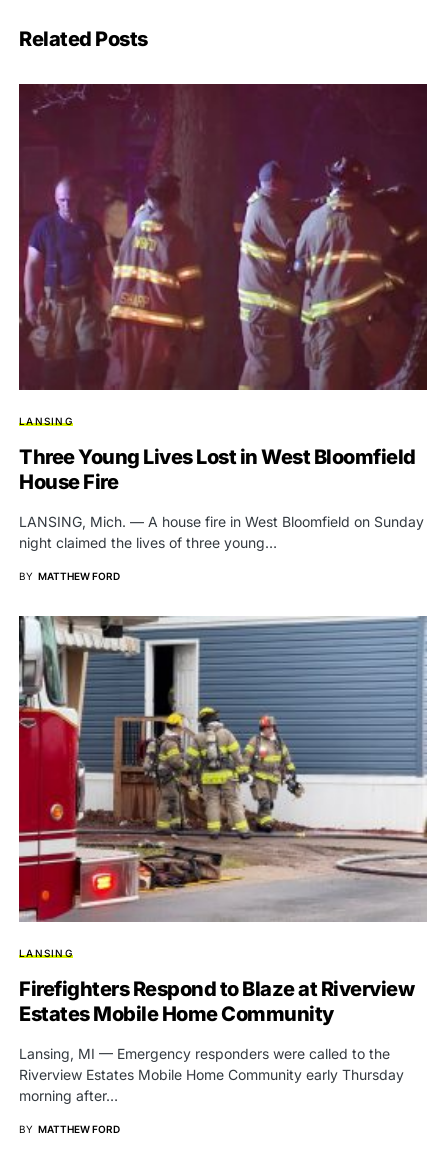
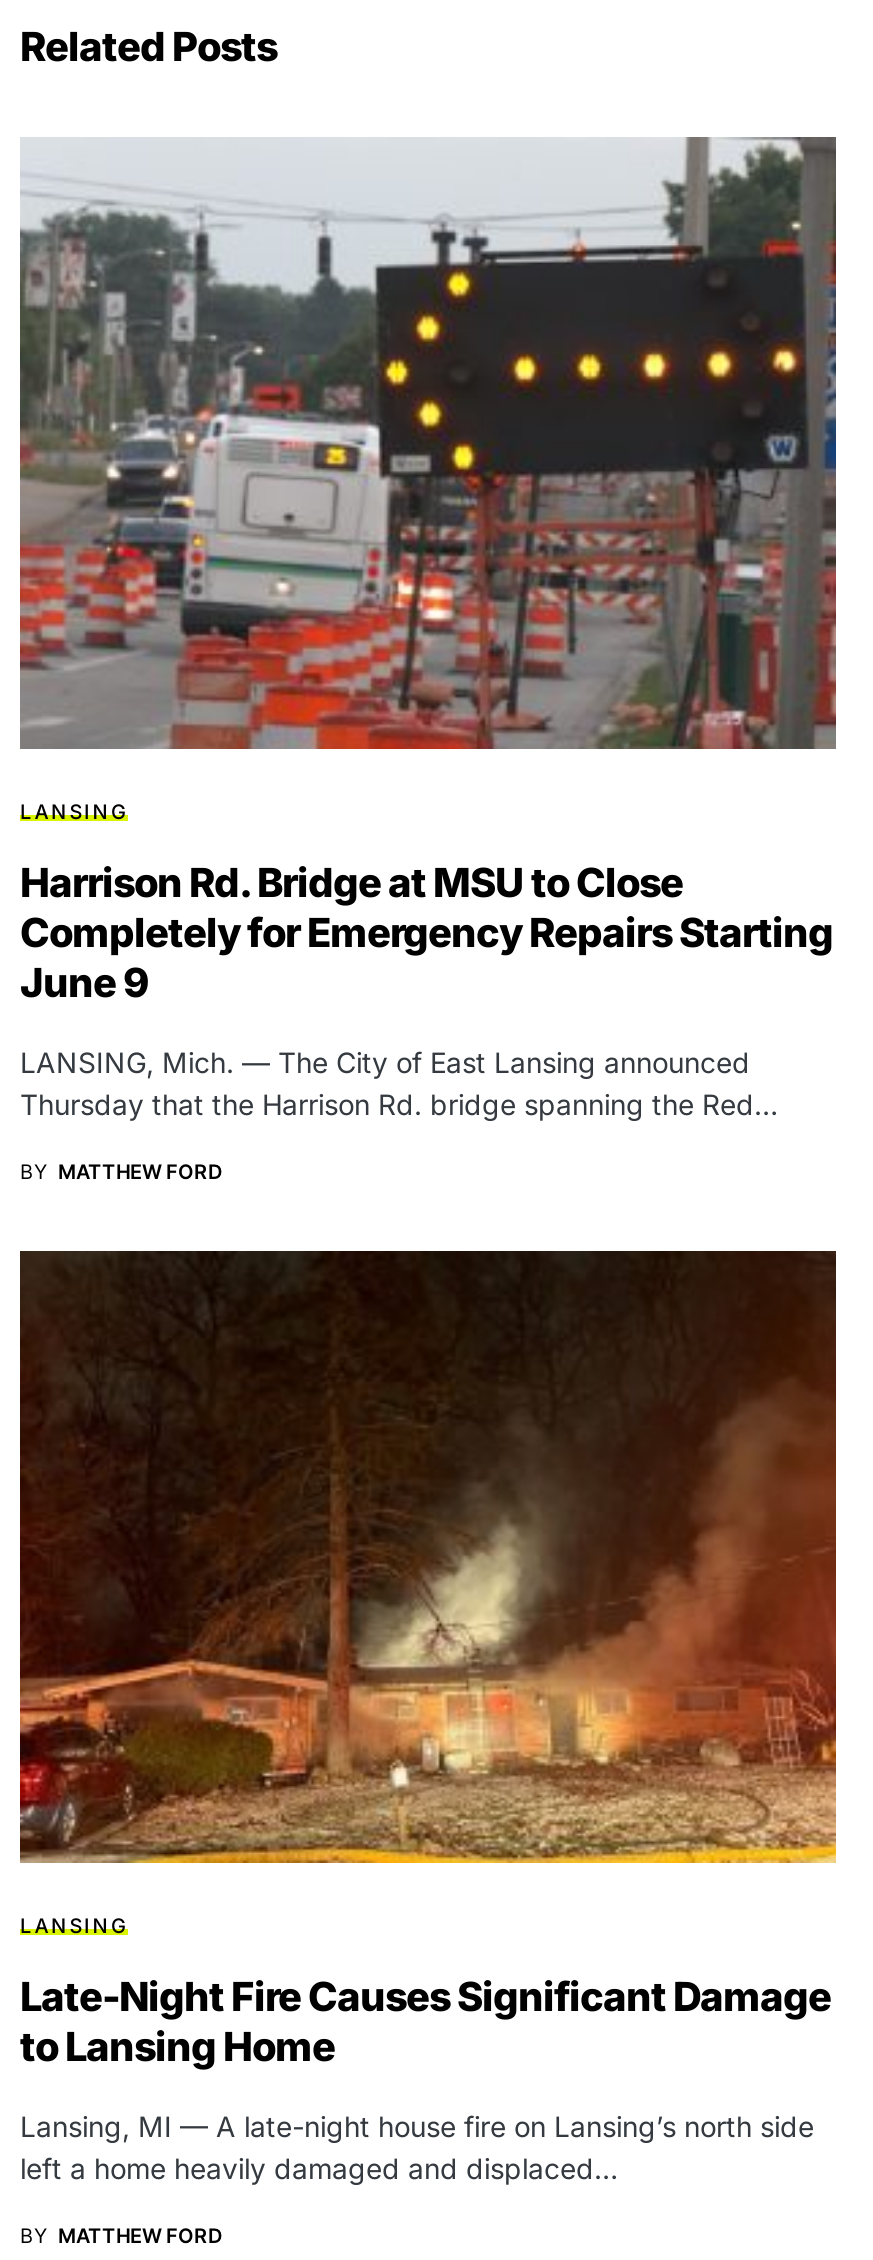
[18,83,428,391] [image] -> [18,137,838,751] [image]
[19,445,415,494] Three Young Lives Lost in West Bloomfield | House Fire -> [20,858,833,1006] Harrison Rd. Bridge at MSU to Close | Completely for Emergency Repairs Starting | June 9
[19,513,424,551] LANSING, Mich. — A house fire in West Bloomfield on Sunday | night claimed the lives of three young… -> [20,1044,778,1120] LANSING, Mich. — The City of East Lansing announced | Thursday that the Harrison Rd. bridge spanning the Red…
moved [19,570,120,959] -> [20,1158,222,1936]: BY MATTHEW FORD | LANSING
[18,616,427,923] [image] -> [18,1249,838,1865] [image]
[19,977,414,1026] Firefighters Respond to Blaze at Riverview | Estates Mobile Home Community -> [20,1972,831,2070] Late-Night Fire Causes Significant Damage | to Lansing Home
[19,1045,404,1104] Lansing, MI — Emergency responders were called to the | Riverview Estates Mobile Home Community early Thursday | morning after… -> [20,2108,814,2184] Lansing, MI — A late-night house fire on Lansing’s north side | left a home heavily damaged and displaced…

